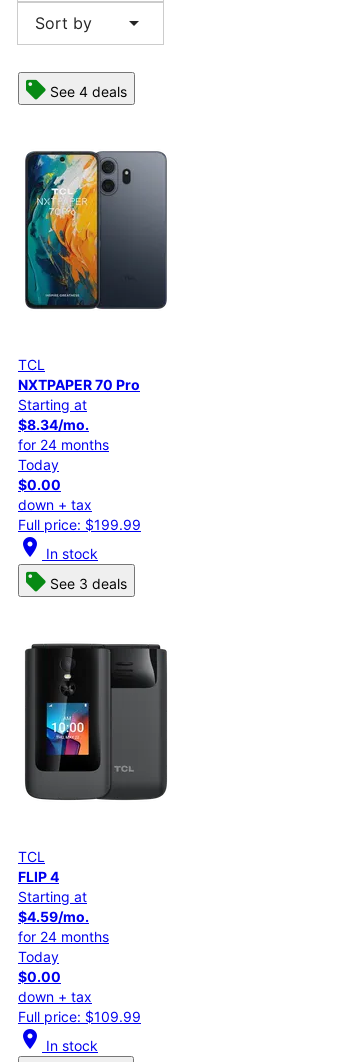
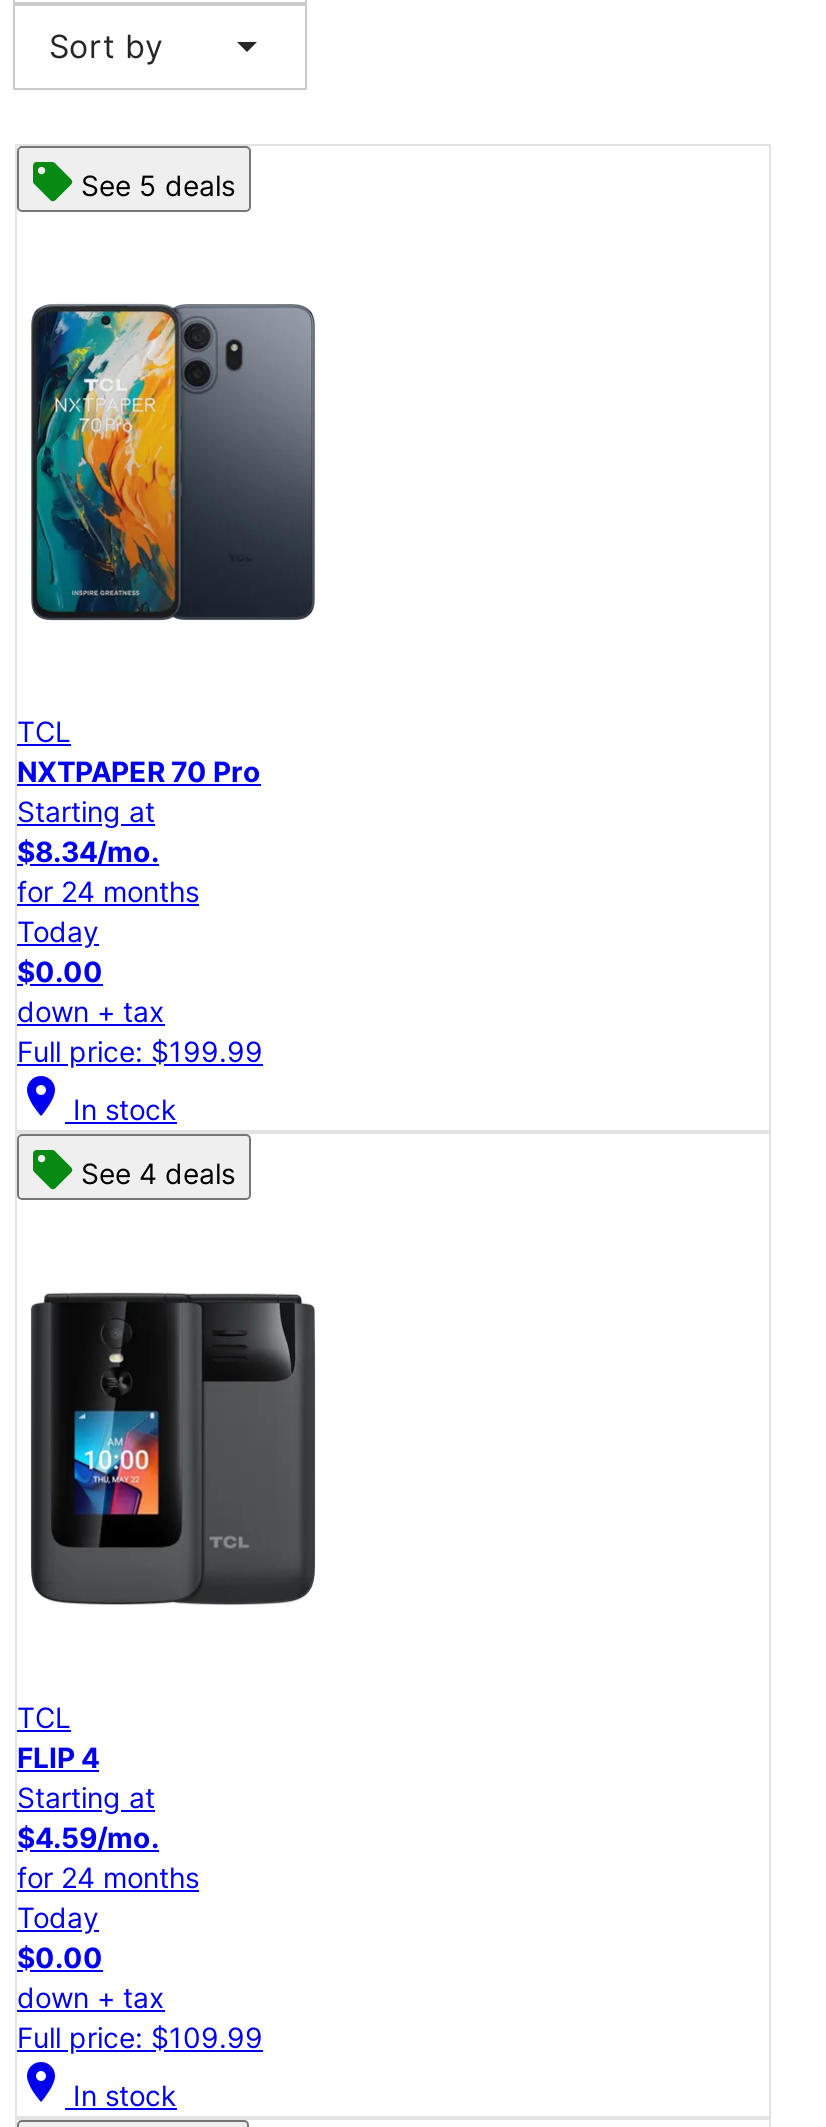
[50,83,127,100] See 4 deals -> [81,169,235,203] See 5 deals
[50,575,127,592] See 3 deals -> [81,1156,235,1190] See 4 deals

